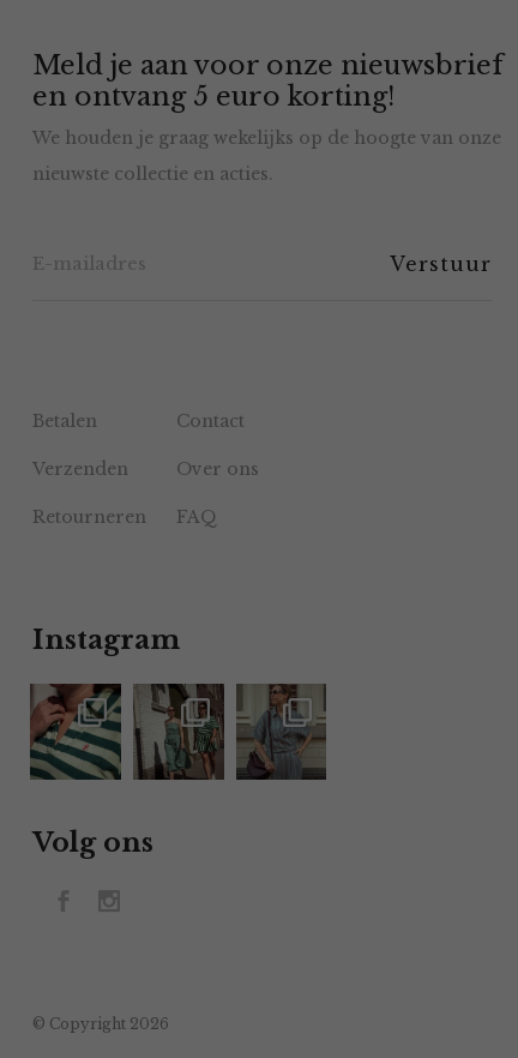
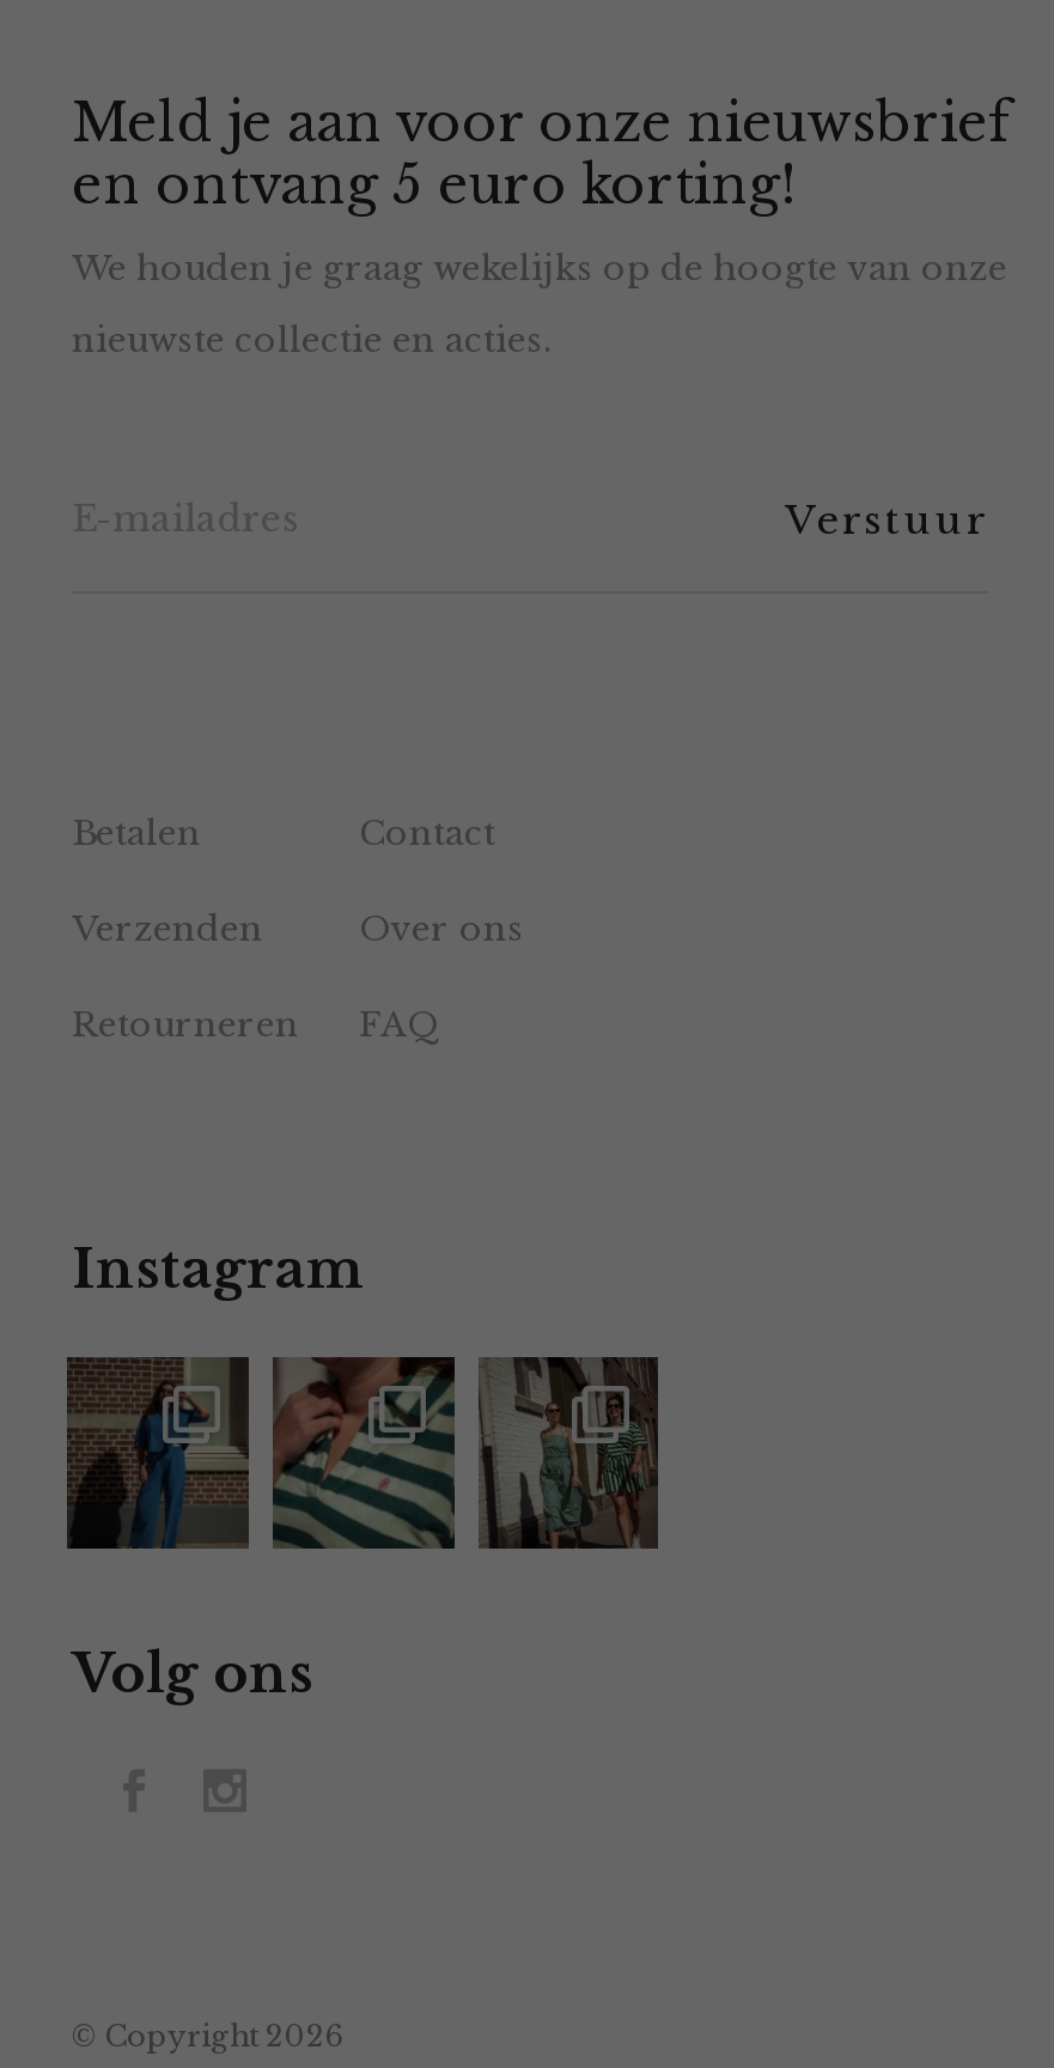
[30,684,122,781] [image] -> [67,1355,251,1551] [image]
[133,683,224,780] [image] -> [273,1355,457,1551] [image]
[236,683,327,780] [image] -> [479,1355,660,1551] [image]

